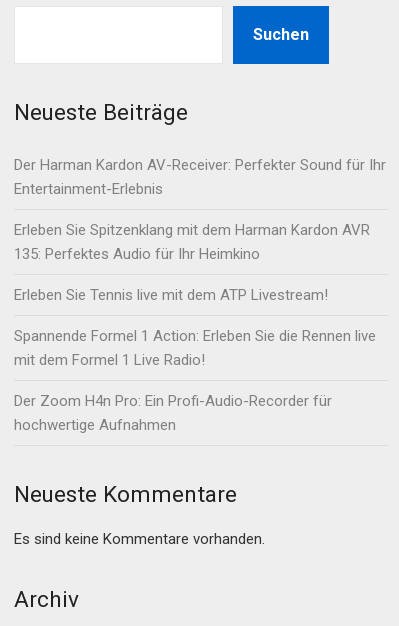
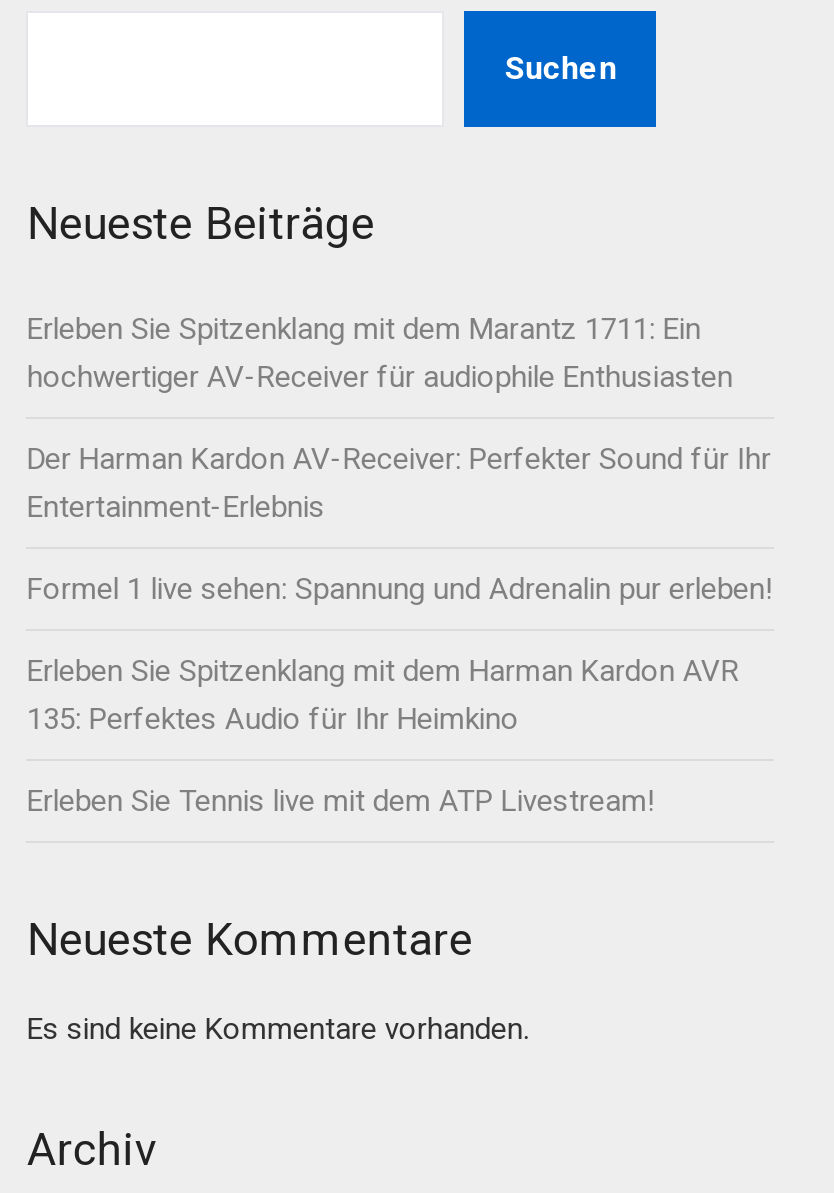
none -> [27,310,733,394] Erleben Sie Spitzenklang mit dem Marantz 1711: Ein | hochwertiger AV-Receiver für audiophile Enthusiasten
moved [14,156,386,198] -> [27,440,771,524]: Der Harman Kardon AV-Receiver: Perfekter Sound für Ihr | Entertainment-Erlebnis
none -> [27,570,773,606] Formel 1 live sehen: Spannung und Adrenalin pur erleben!
moved [14,221,370,304] -> [27,652,739,818]: Erleben Sie Spitzenklang mit dem Harman Kardon AVR | 135: Perfektes Audio für Ihr Heimkino | Erleben Sie Tennis live mit dem ATP Livestream!
[14,327,376,434] Spannende Formel 1 Action: Erleben Sie die Rennen live | mit dem Formel 1 Live Radio! | Der Zoom H4n Pro: Ein Profi-Audio-Recorder für | hochwertige Aufnahmen -> none

